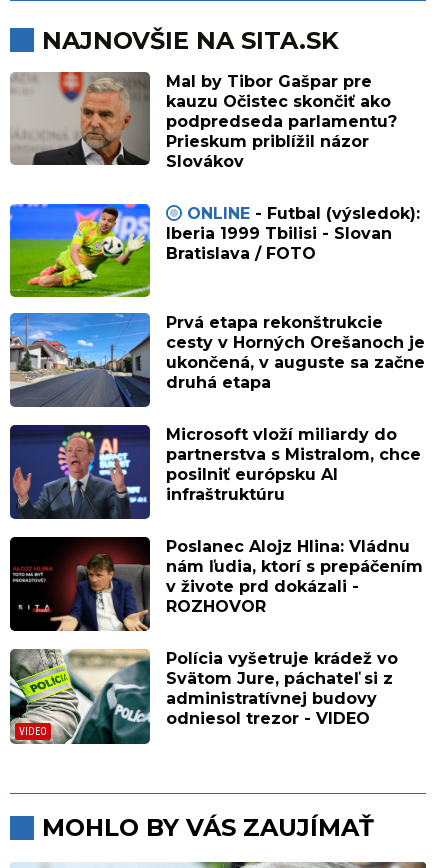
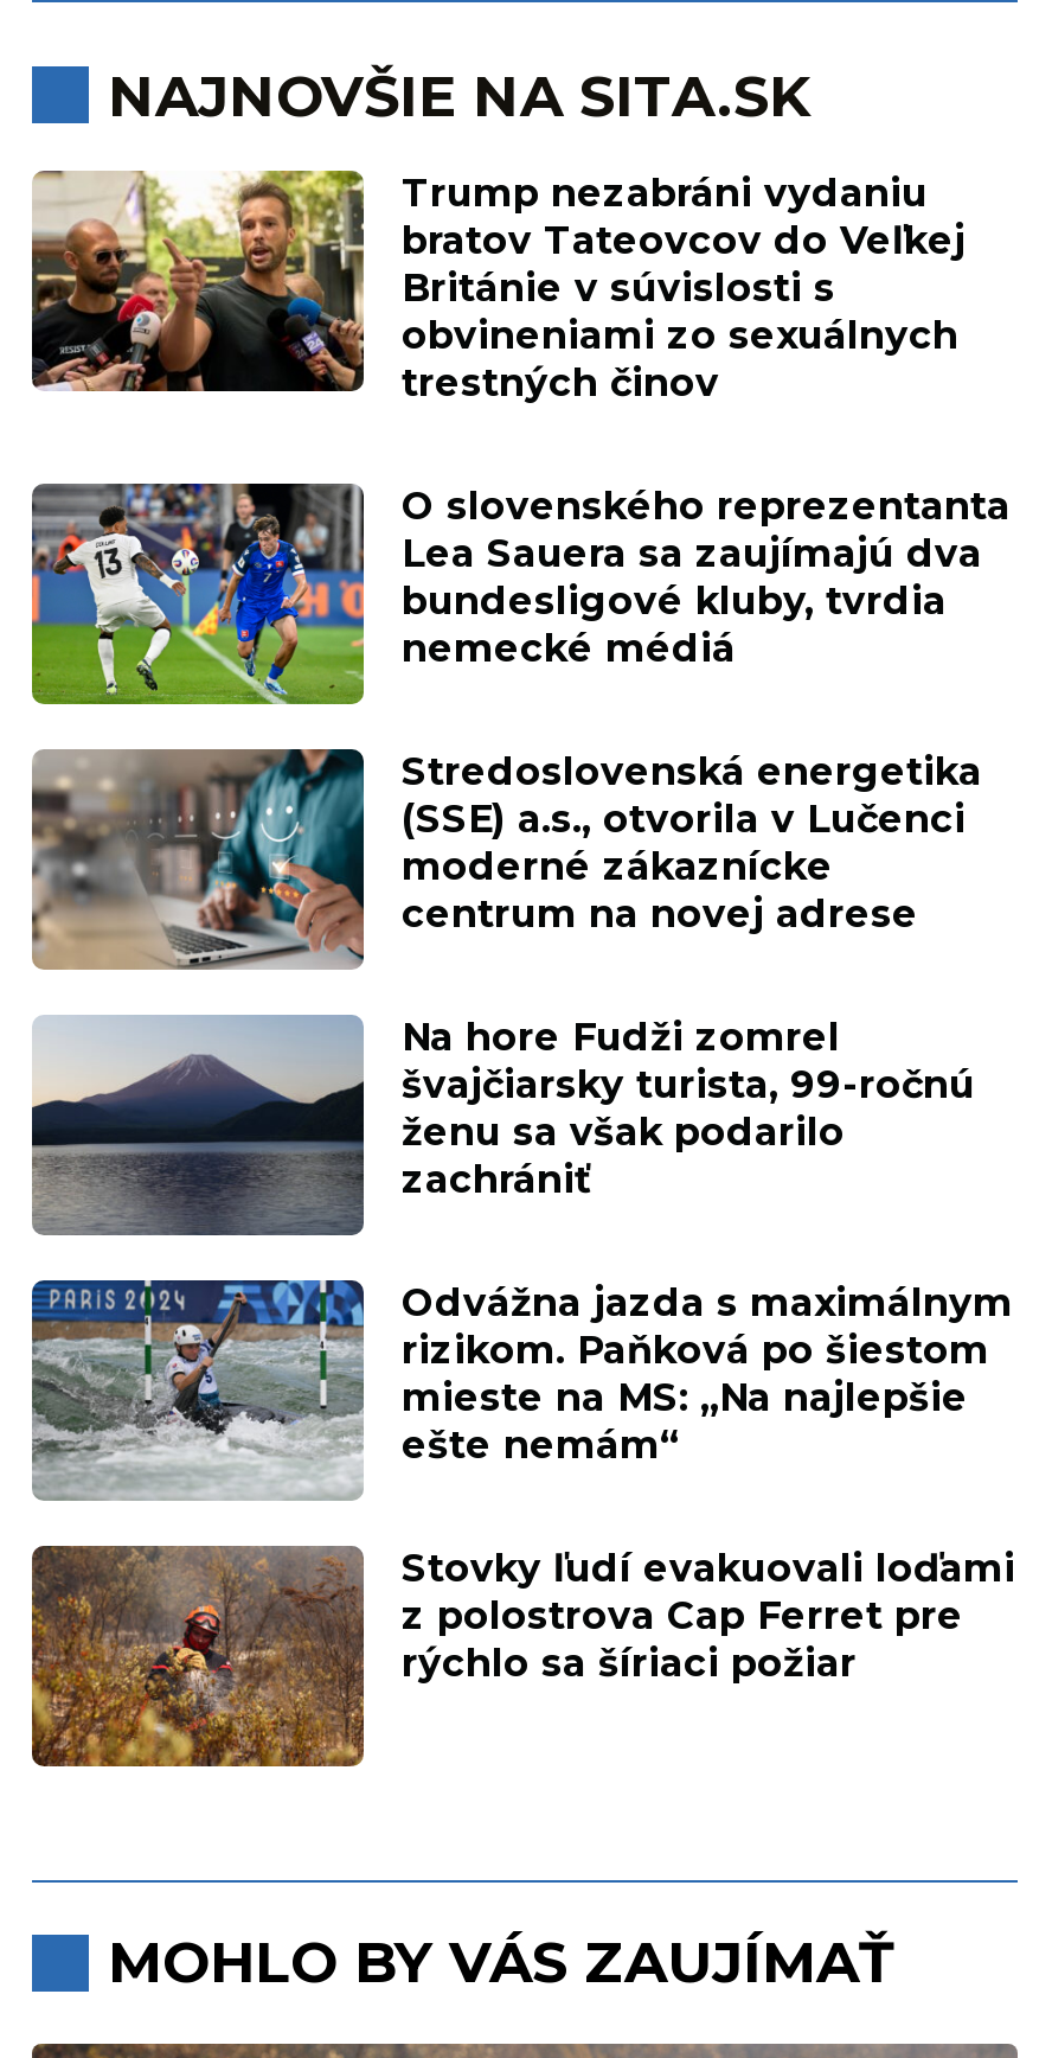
[11,71,397,171] [image] | Mal by Tibor Gašpar pre | kauzu Očistec skončiť ako | podpredseda parlamentu? | Prieskum priblížil názor | Slovákov -> [32,168,966,405] [image] | Trump nezabráni vydaniu | bratov Tateovcov do Veľkej | Británie v súvislosti s | obvineniami zo sexuálnych | trestných činov
[9,203,420,297] [image] | ONLINE - Futbal (výsledok): | Iberia 1999 Tbilisi - Slovan | Bratislava / FOTO -> [30,481,1011,704] [image] | O slovenského reprezentanta | Lea Sauera sa zaujímajú dva | bundesligové kluby, tvrdia | nemecké médiá
[9,312,425,409] [image] | Prvá etapa rekonštrukcie | cesty v Horných Orešanoch je | ukončená, v auguste sa začne | druhá etapa -> [30,742,982,972] [image] | Stredoslovenská energetika | (SSE) a.s., otvorila v Lučenci | moderné zákaznícke | centrum na novej adrese
[9,424,421,521] [image] | Microsoft vloží miliardy do | partnerstva s Mistralom, chce | posilniť európsku AI | infraštruktúru -> [30,1008,975,1238] [image] | Na hore Fudži zomrel | švajčiarsky turista, 99-ročnú | ženu sa však podarilo | zachrániť
[9,536,423,632] [image] | Poslanec Alojz Hlina: Vládnu | nám ľudia, ktorí s prepáčením | v živote prd dokázali - | ROZHOVOR -> [30,1273,1013,1501] [image] | Odvážna jazda s maximálnym | rizikom. Paňková po šiestom | mieste na MS: „Na najlepšie | ešte nemám“
[9,648,398,745] [image] | Polícia vyšetruje krádež vo | Svätom Jure, páchateľ si z | administratívnej budovy | odniesol trezor - VIDEO -> [30,1539,1015,1769] [image] | Stovky ľudí evakuovali loďami | z polostrova Cap Ferret pre | rýchlo sa šíriaci požiar

